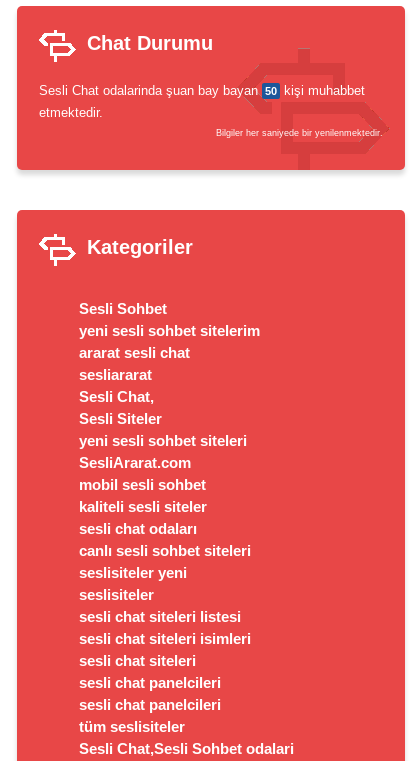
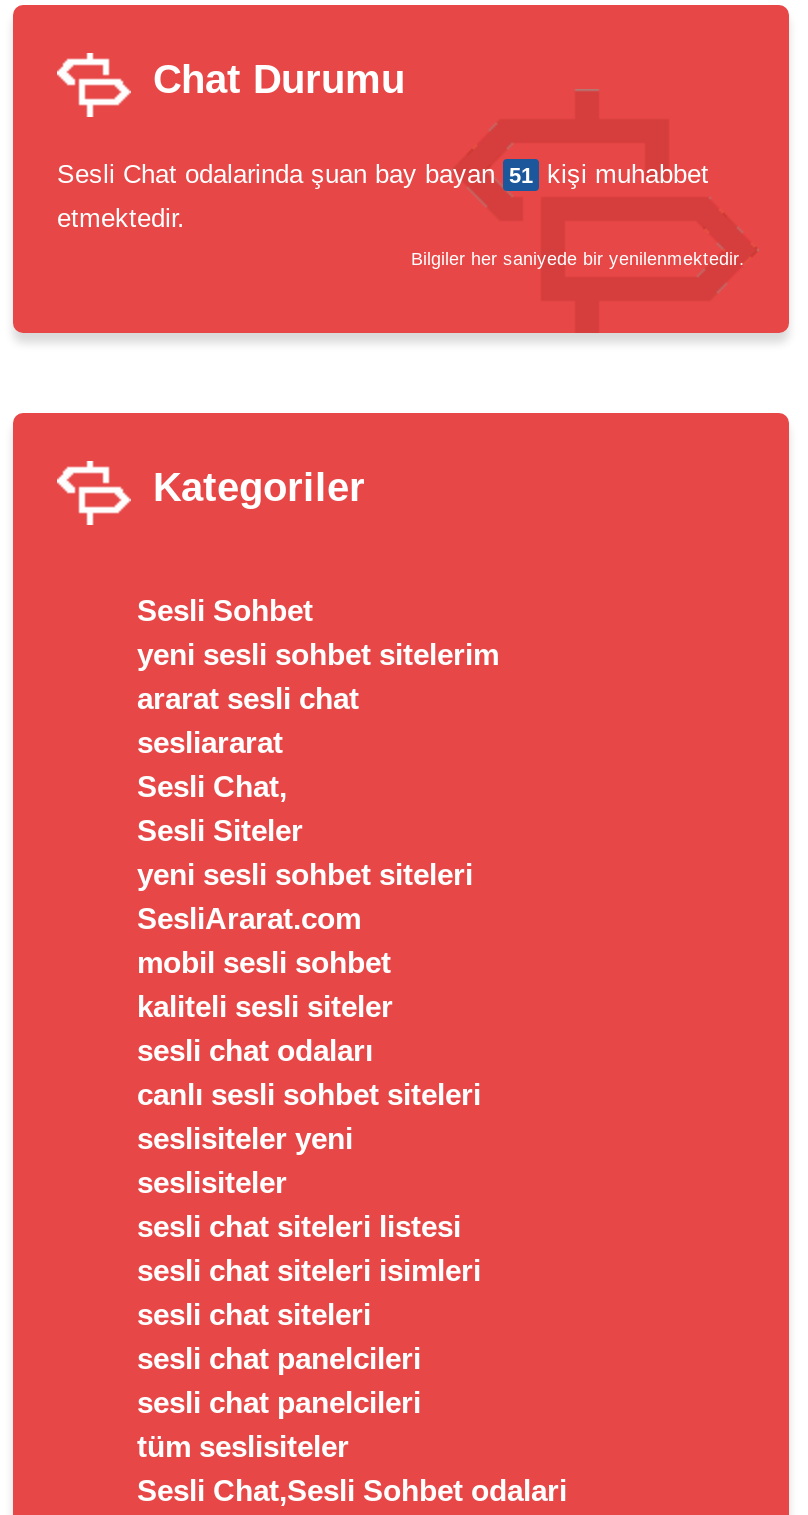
[39,83,365,98] Sesli Chat odalarinda şuan bay bayan 50 kişi muhabbet -> [57,159,709,189] Sesli Chat odalarinda şuan bay bayan 51 kişi muhabbet

